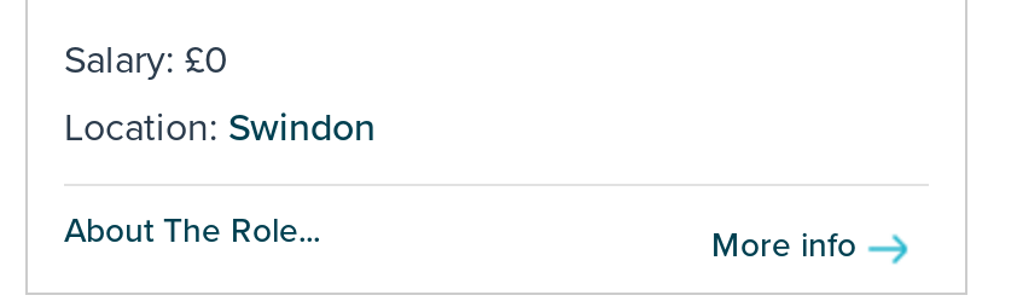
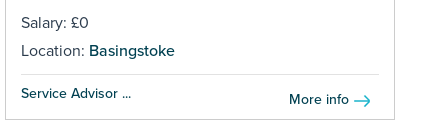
[64,103,376,151] Location: Swindon -> [21,40,175,60] Location: Basingstoke
[64,209,320,250] About The Role... -> [21,84,131,101] Service Advisor ...

